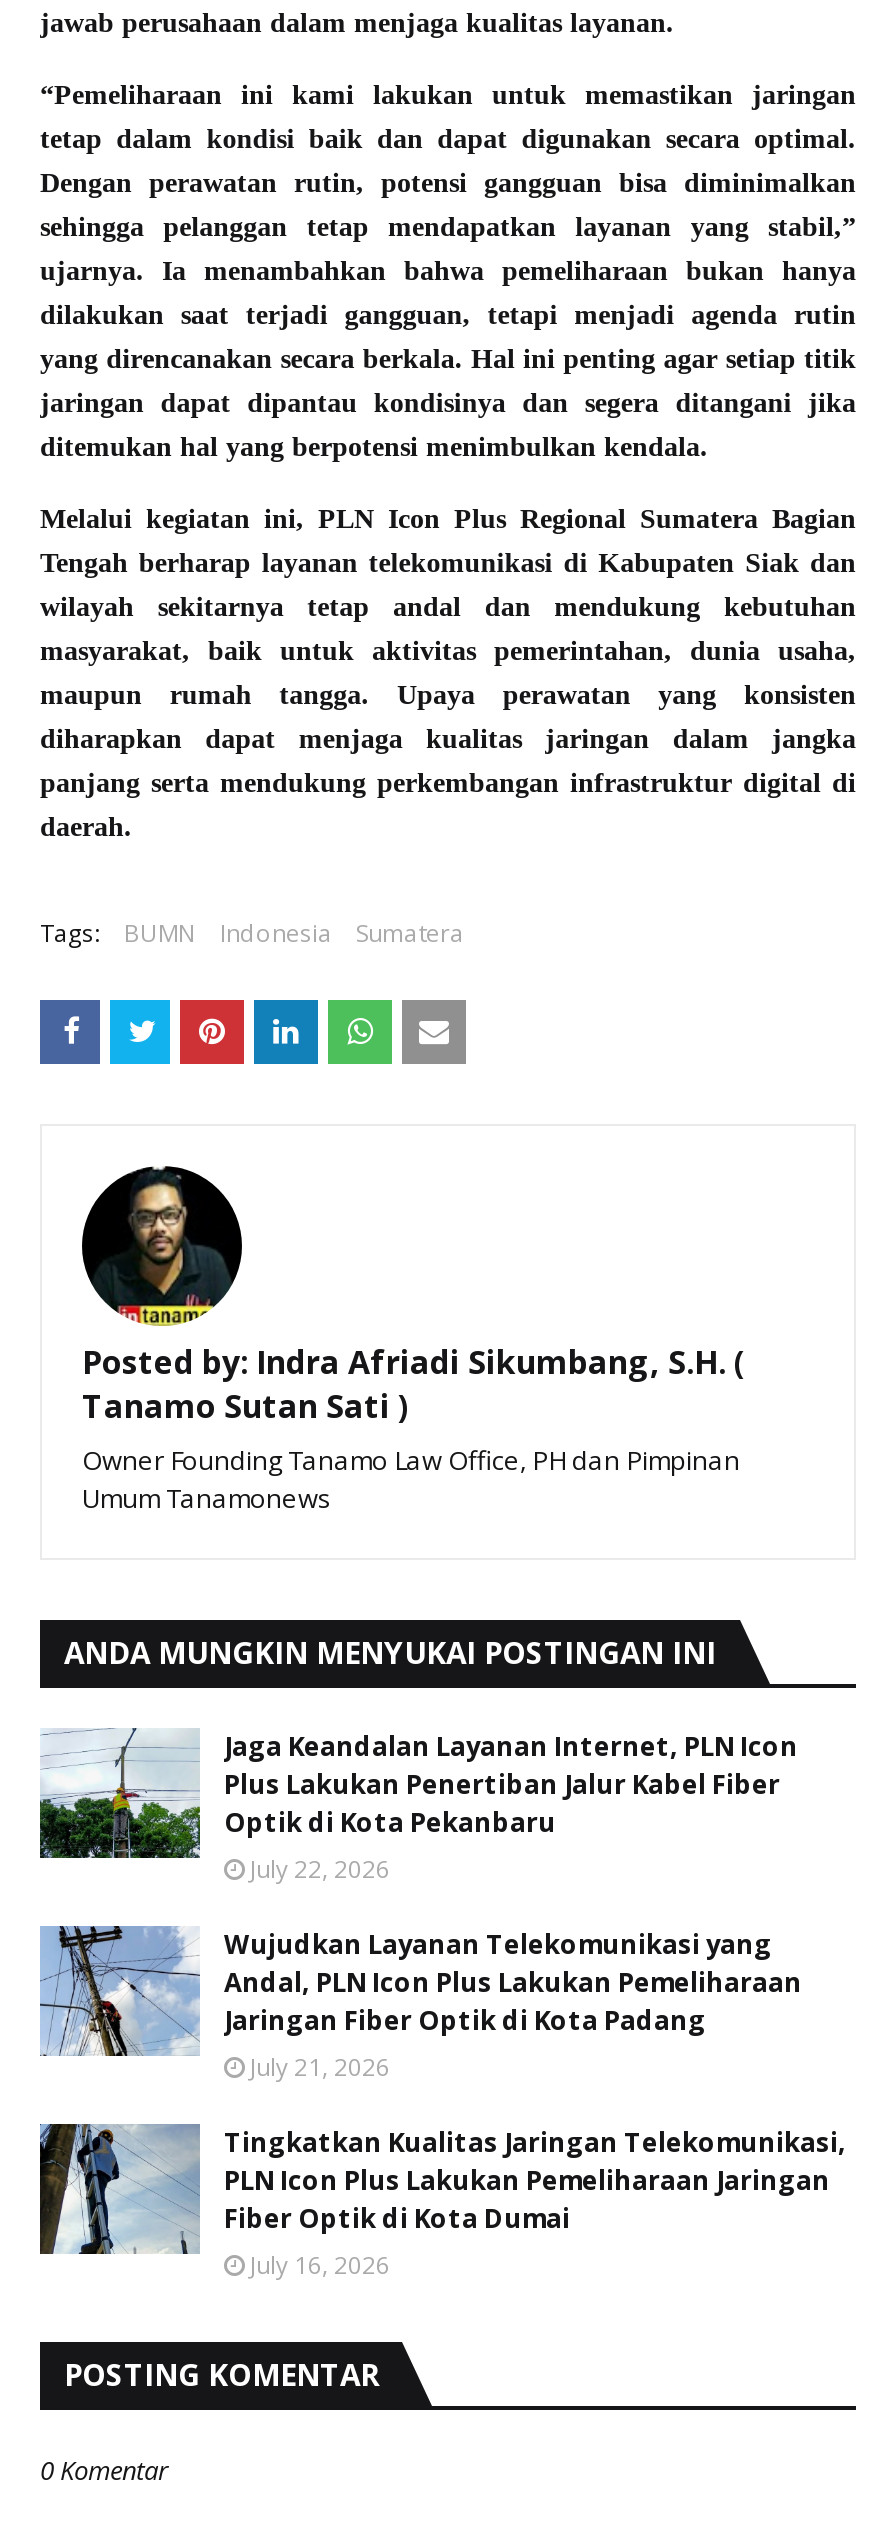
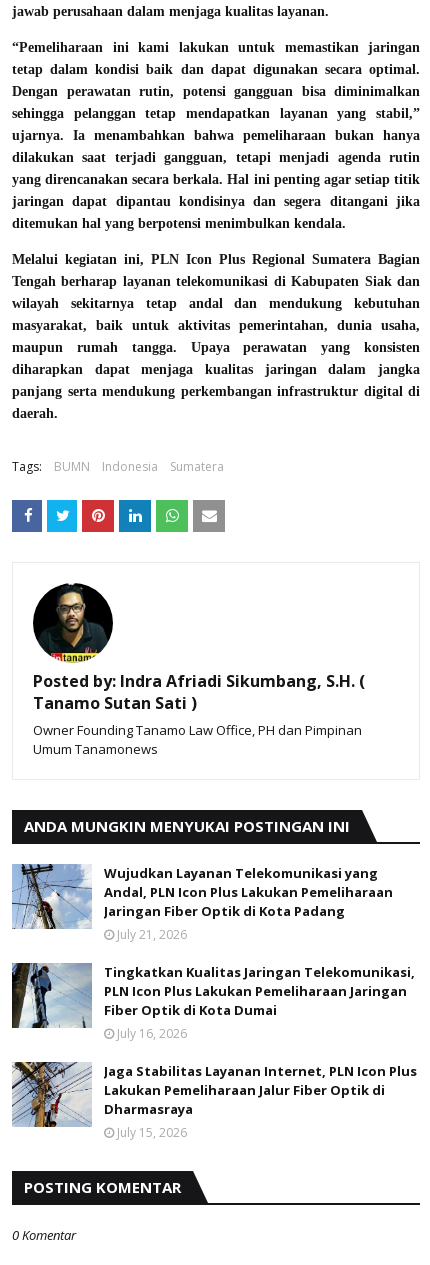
[38,1728,798,1886] [image] | Jaga Keandalan Layanan Internet, PLN Icon | Plus Lakukan Penertiban Jalur Kabel Fiber | Optik di Kota Pekanbaru | July 22, 2026 -> none
moved [40,1922,846,2282] -> [12,862,415,1042]: [image] | Wujudkan Layanan Telekomunikasi yang | Andal, PLN Icon Plus Lakukan Pemeliharaan | ... | Fiber Optik di Kota Dumai | July 16, 2026
none -> [12,1061,417,1141] [image] | Jaga Stabilitas Layanan Internet, PLN Icon Plus | Lakukan Pemeliharaan Jalur Fiber Optik di | Dharmasraya | July 15, 2026

